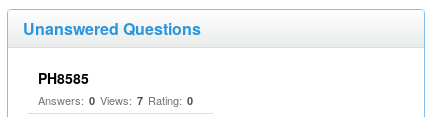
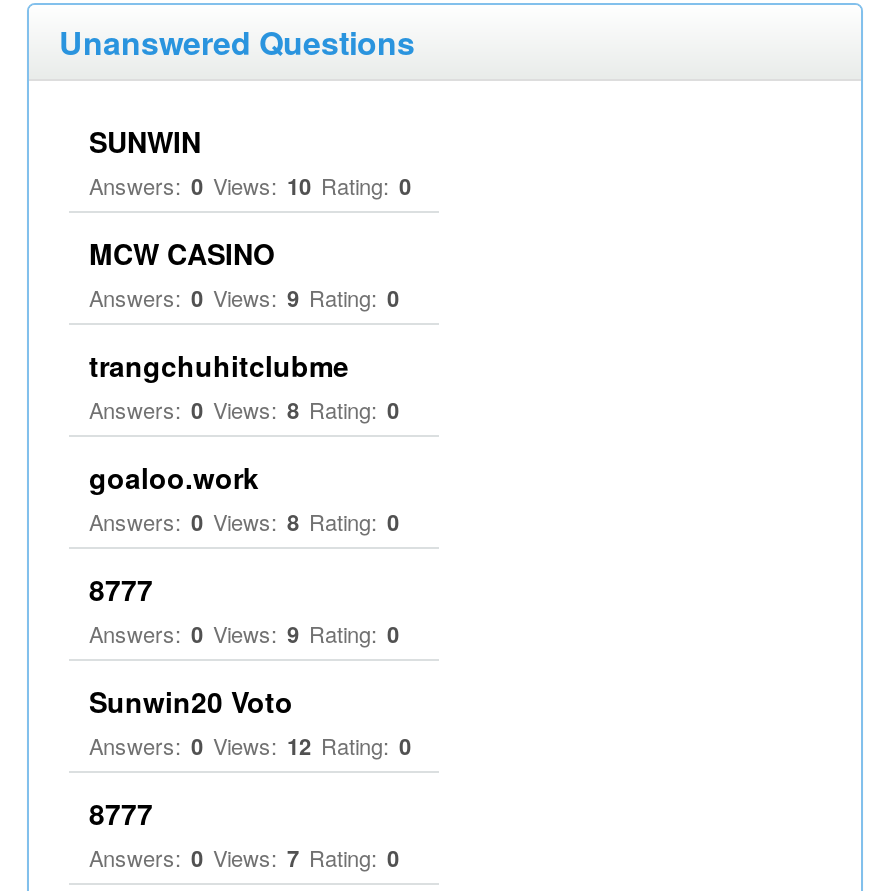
[38,68,89,88] PH8585 -> [89,121,411,833] SUNWIN | Answers: 0 Views: 10 Rating: 0 | MCW CASINO | Answers: 0 Views: 9 Rating: 0 | trangchuhitclubme | Answers: 0 Views: 8 Rating: 0 | goaloo.work | Answers: 0 Views: 8 Rating: 0 | 8777 | Answers: 0 Views: 9 Rating: 0 | Sunwin20 Voto | Answers: 0 Views: 12 Rating: 0 | 8777

